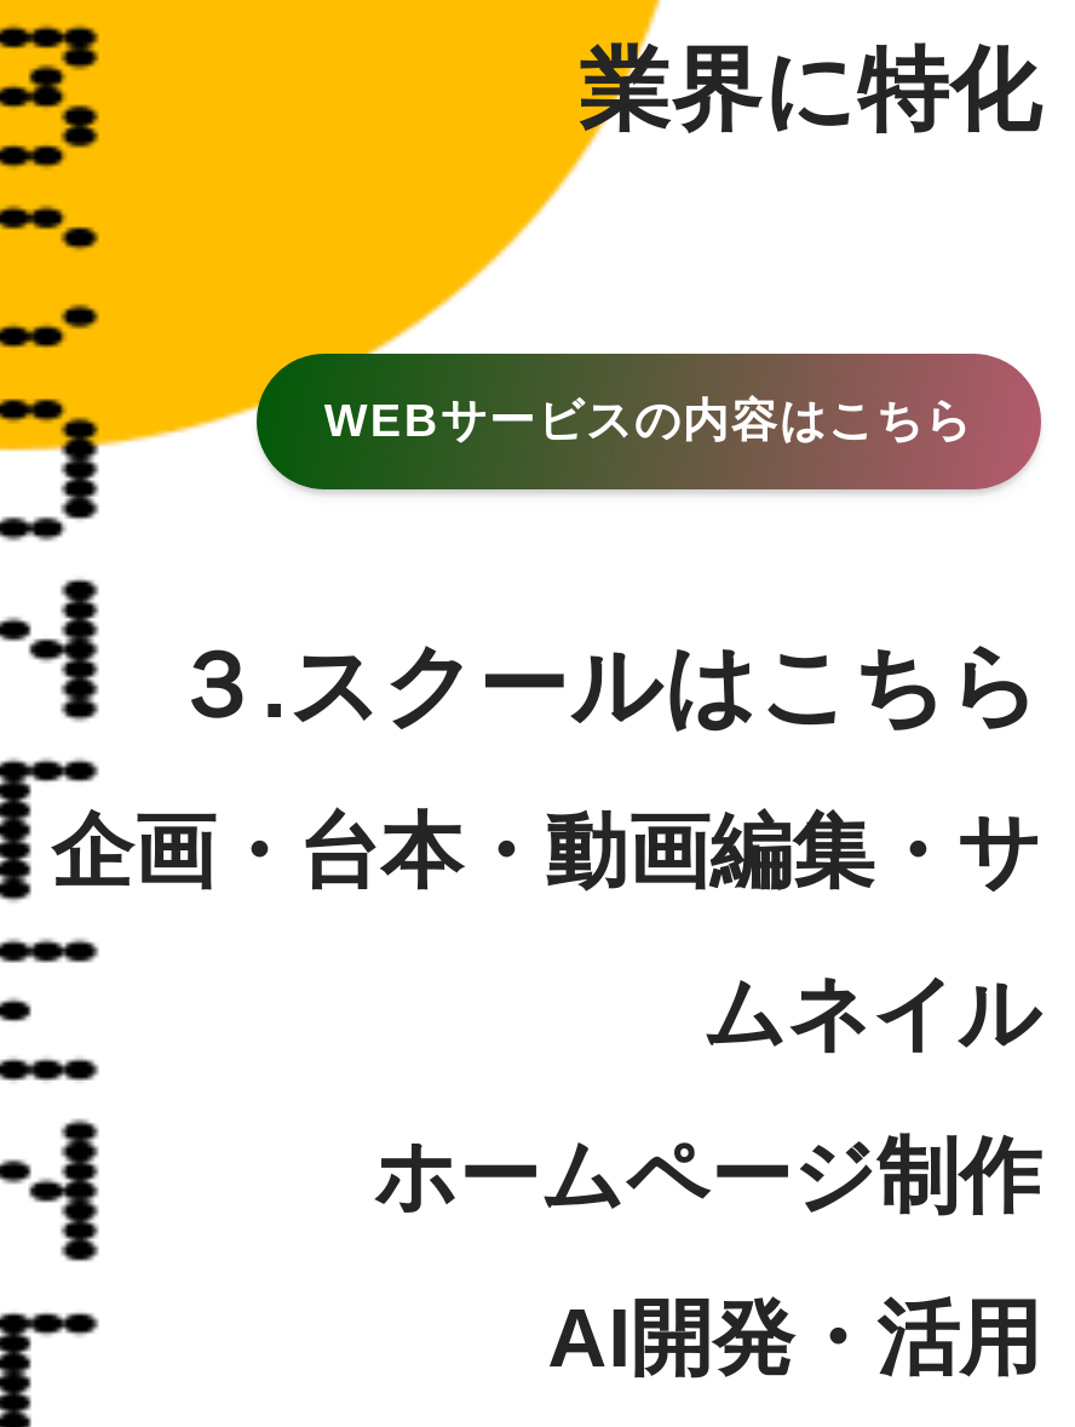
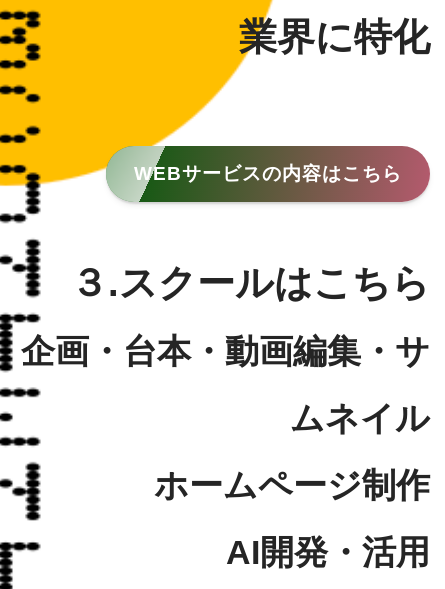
[257,351,397,492] [image] -> [107,145,166,202] [image]

